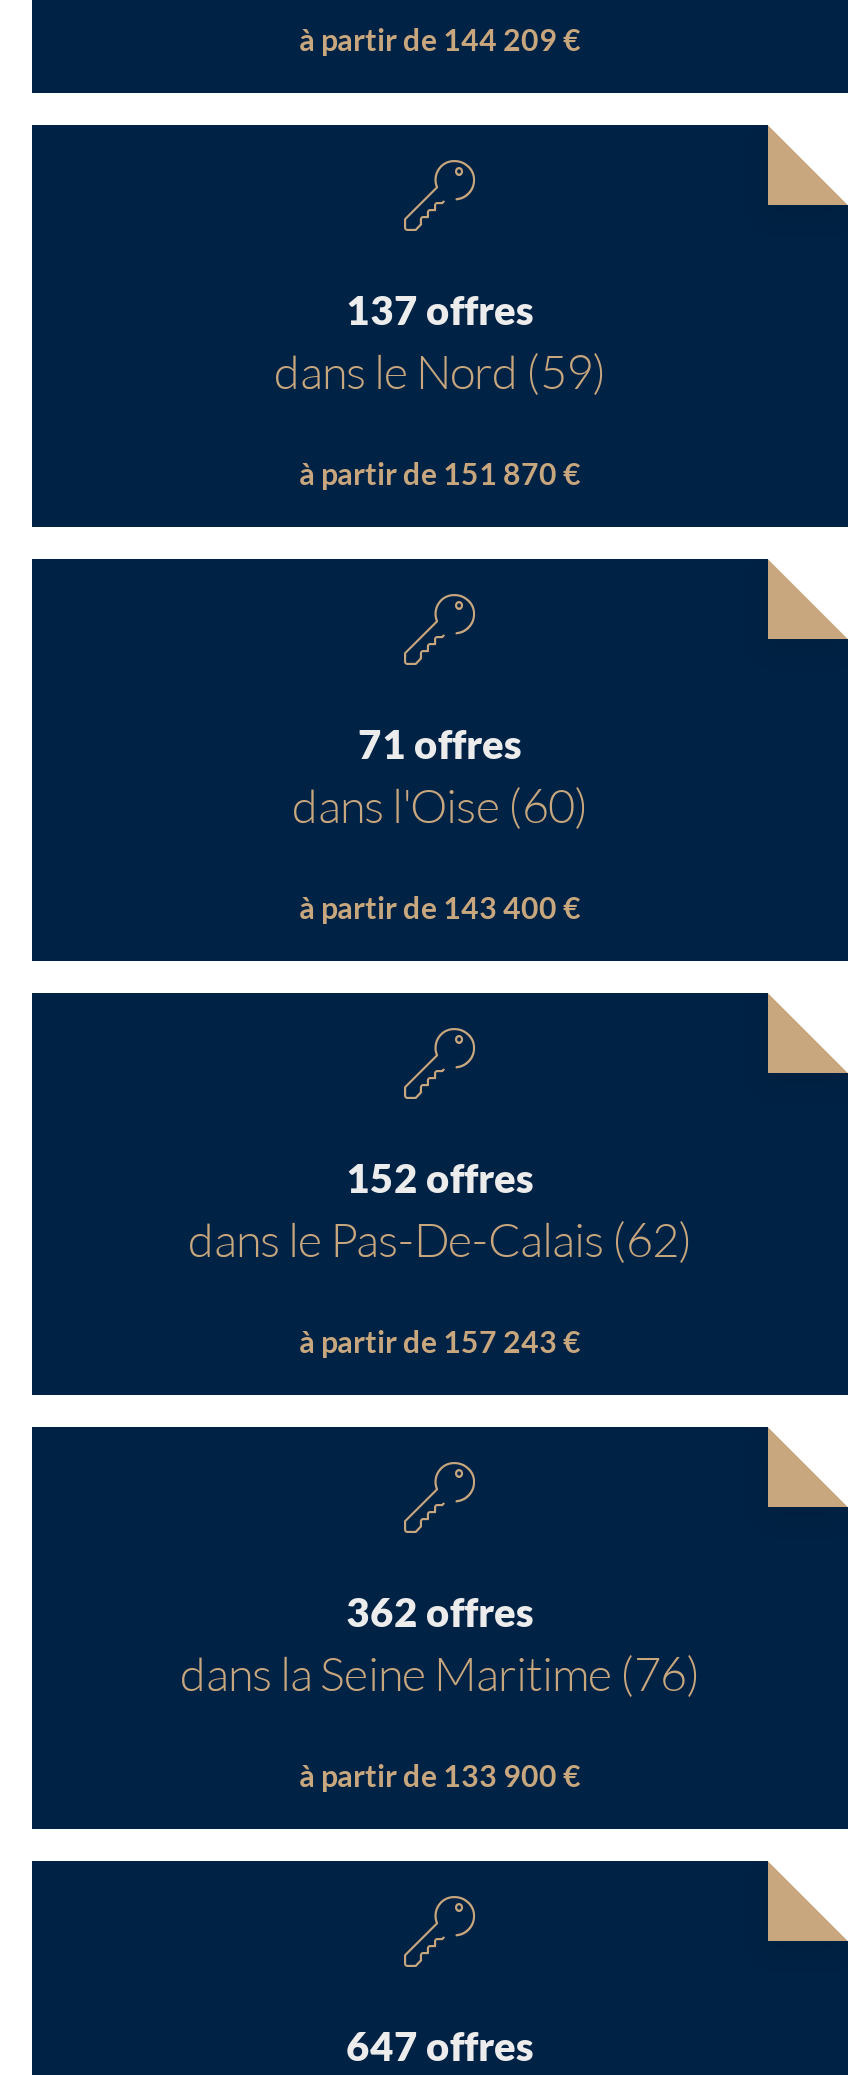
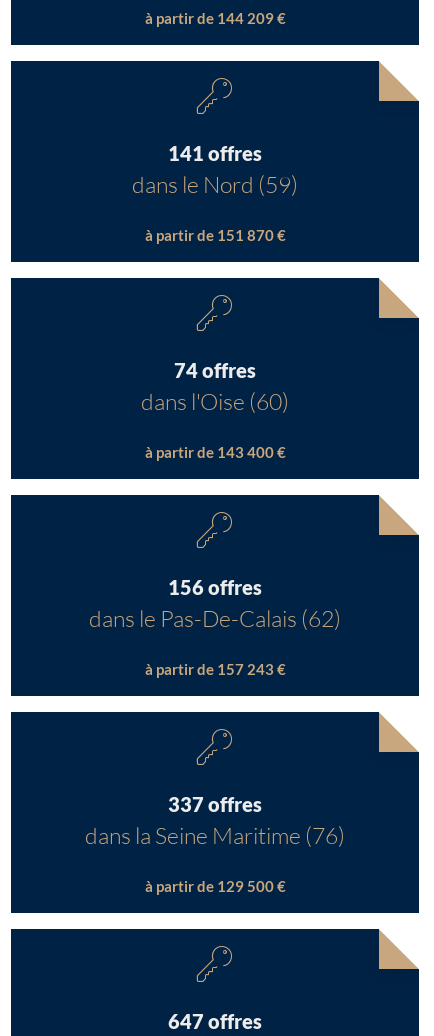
[346,284,534,332] 137 offres -> [168,140,262,164] 141 offres
[358,718,522,766] 71 offres -> [174,357,256,381] 74 offres
[346,1152,534,1200] 152 offres -> [168,574,262,598] 156 offres
[346,1586,534,1634] 362 offres -> [168,791,262,815] 337 offres
[299,1757,581,1793] à partir de 133 900 € -> [144,877,285,895] à partir de 129 500 €

